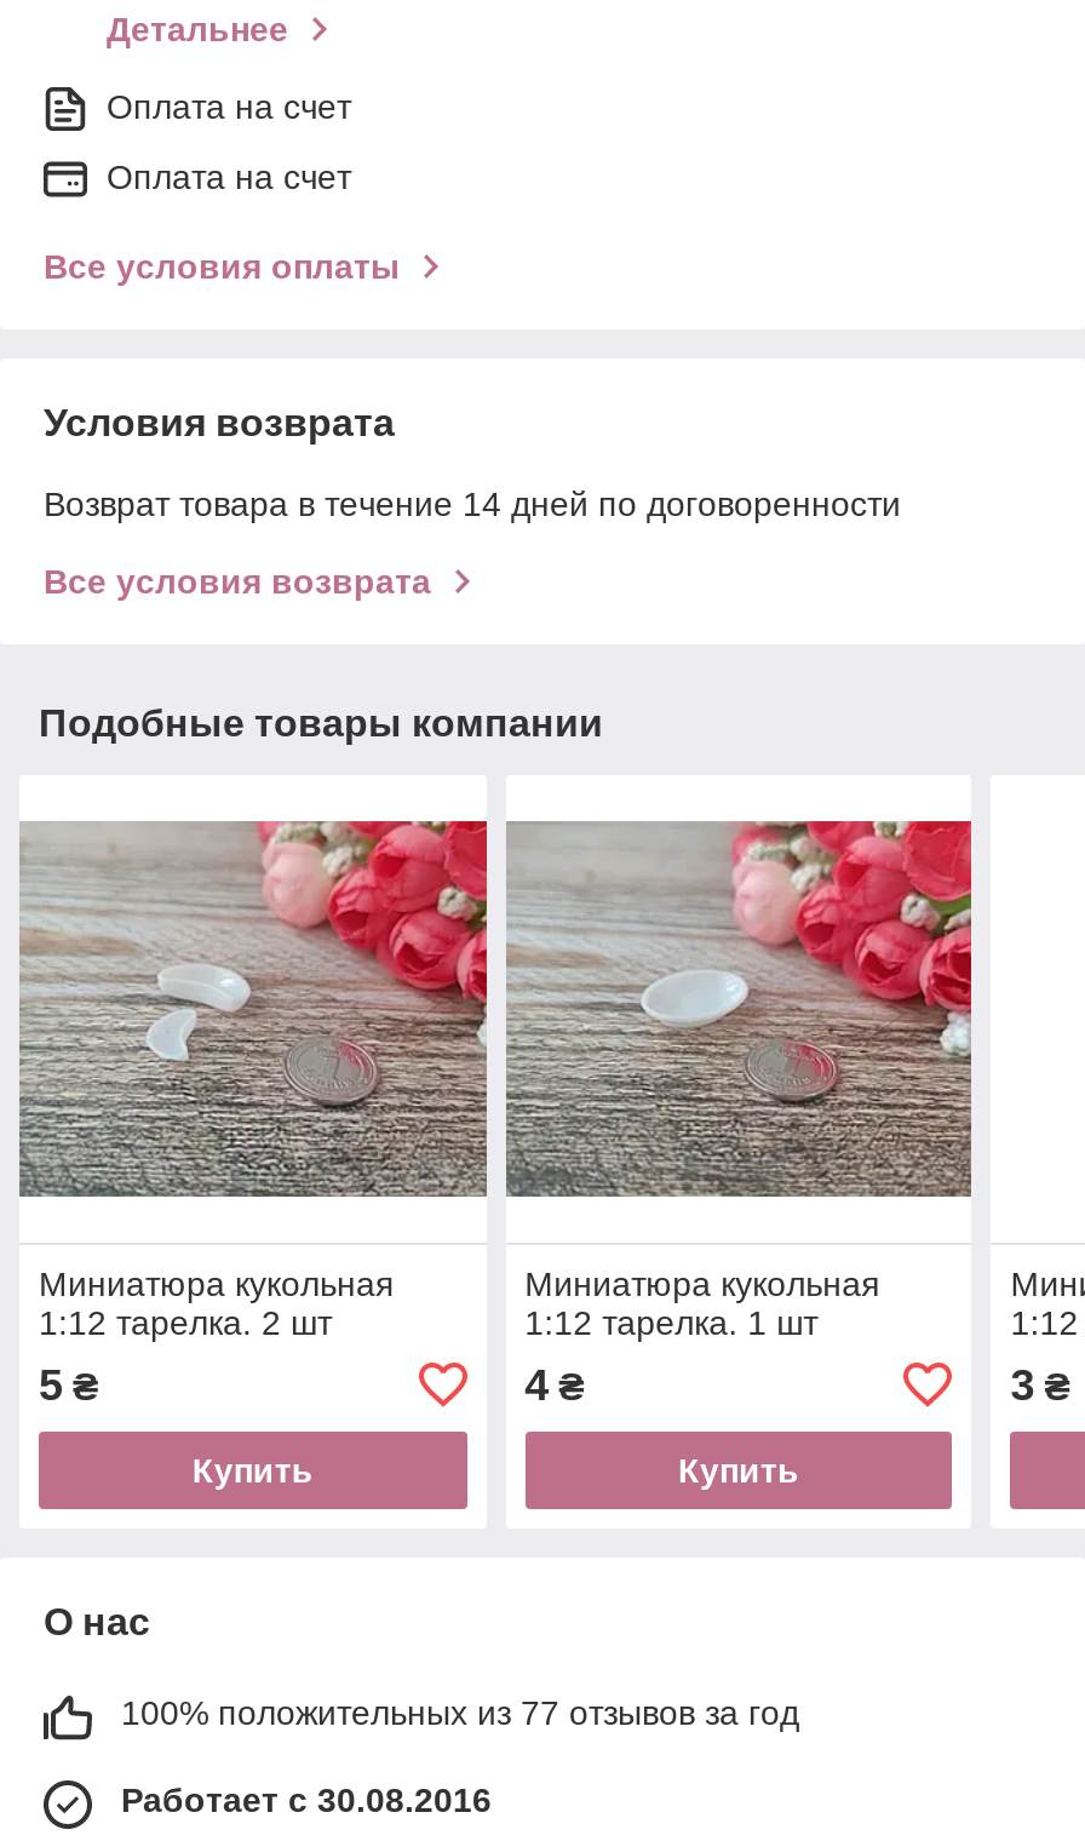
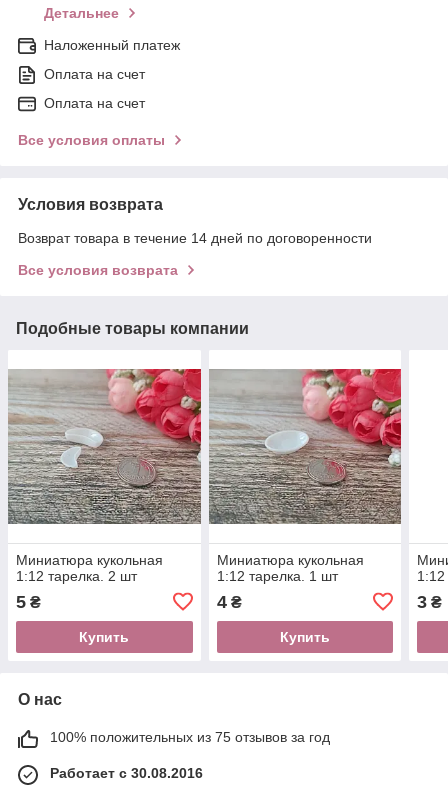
none -> [44,37,180,53] Наложенный платеж
[121,1693,799,1732] 100% положительных из 77 отзывов за год -> [50,729,330,745] 100% положительных из 75 отзывов за год

